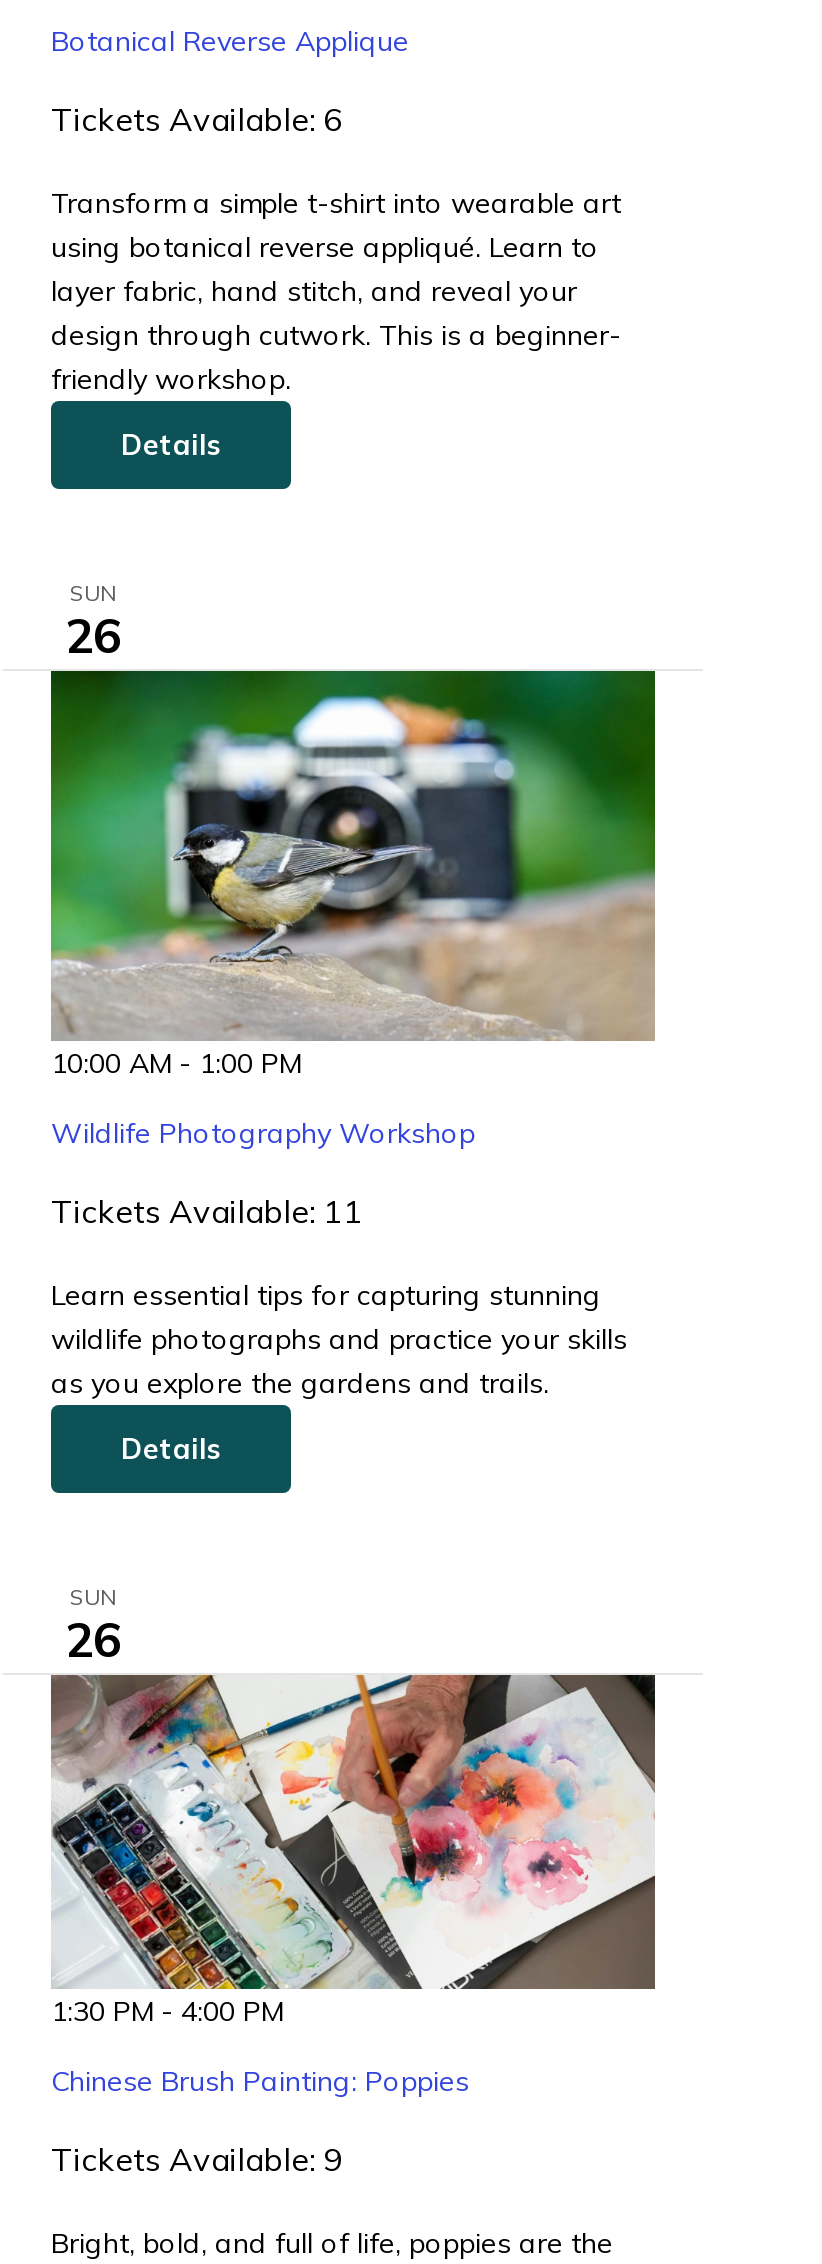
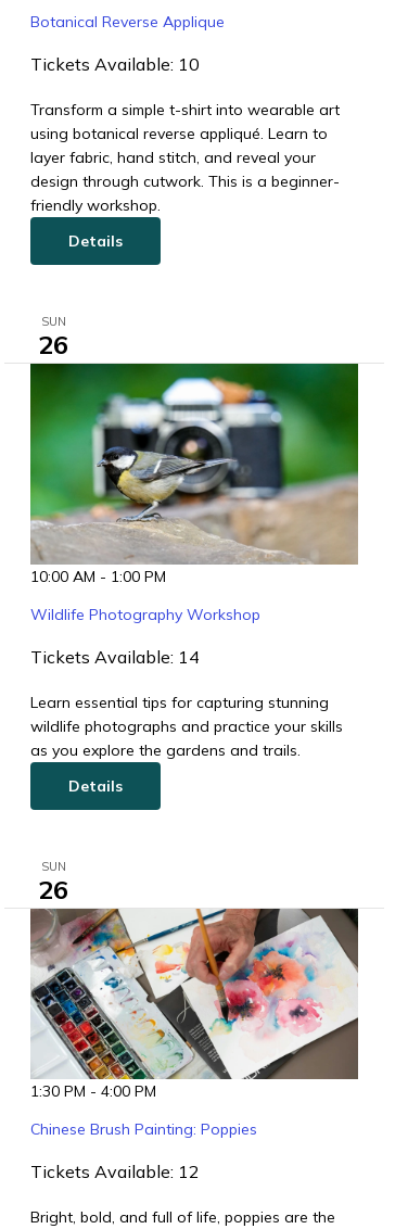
[51,98,343,138] Tickets Available: 6 -> [30,53,200,75] Tickets Available: 10
[51,1191,363,1231] Tickets Available: 11 -> [30,646,200,668] Tickets Available: 14
[51,2138,343,2178] Tickets Available: 9 -> [30,1161,200,1183] Tickets Available: 12

